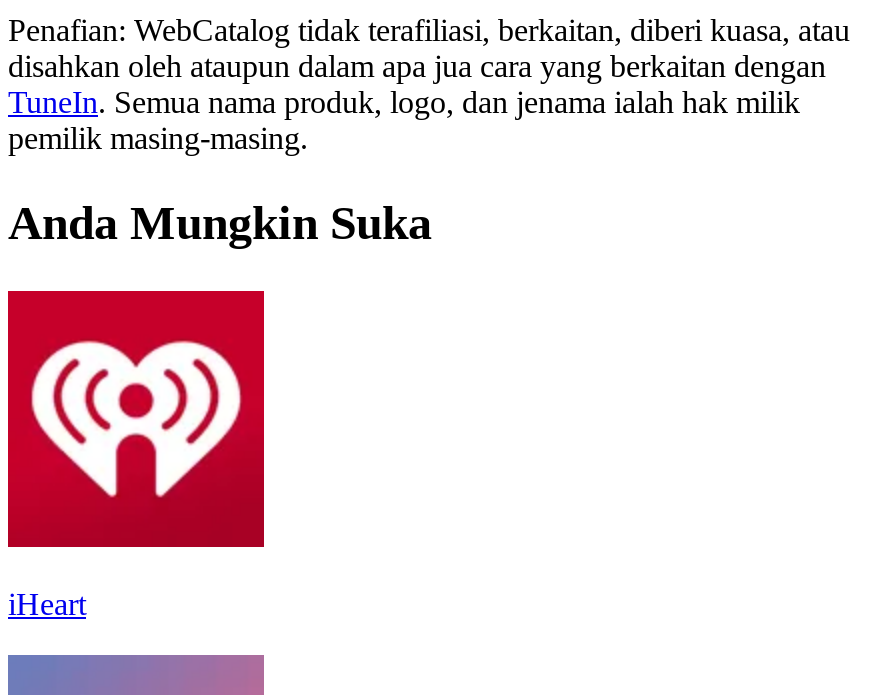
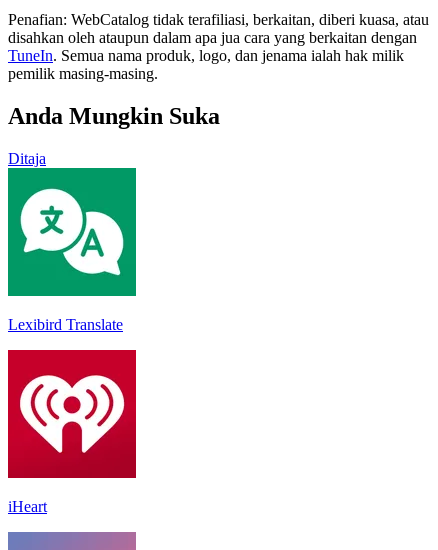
none -> [7,167,137,333] [image] | Lexibird Translate
none -> [8,150,46,167] Ditaja

